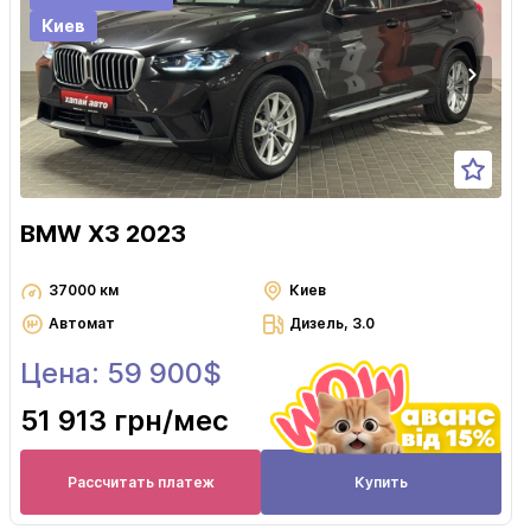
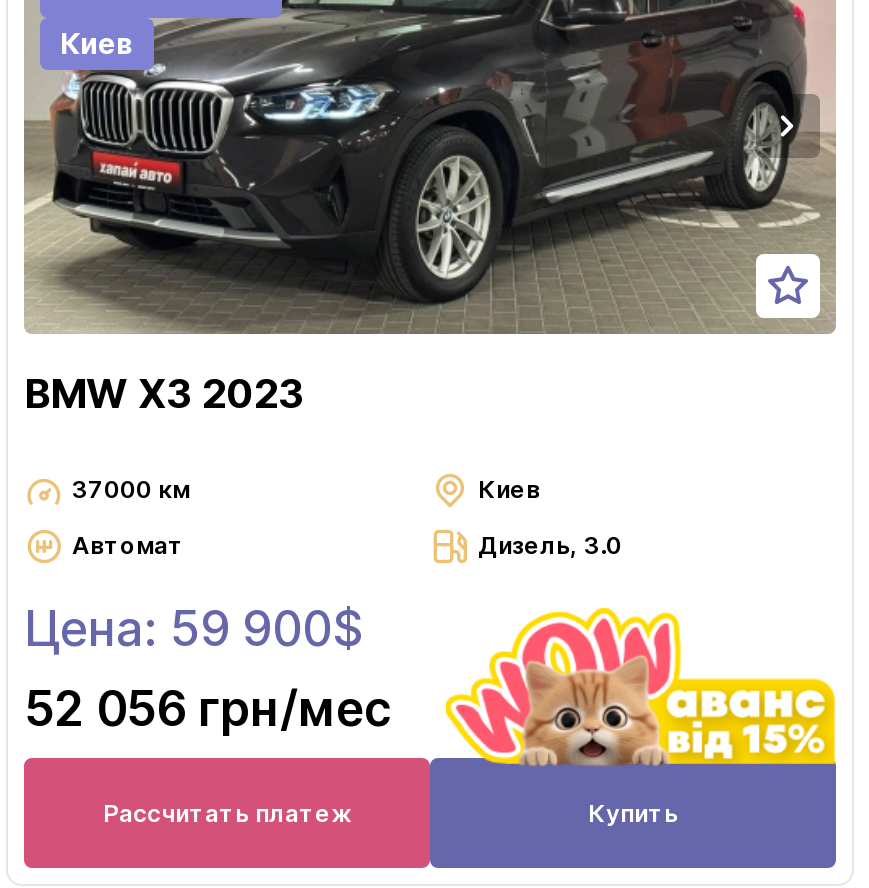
[20,403,229,438] 51 913 грн/мес -> [24,680,392,738] 52 056 грн/мес

